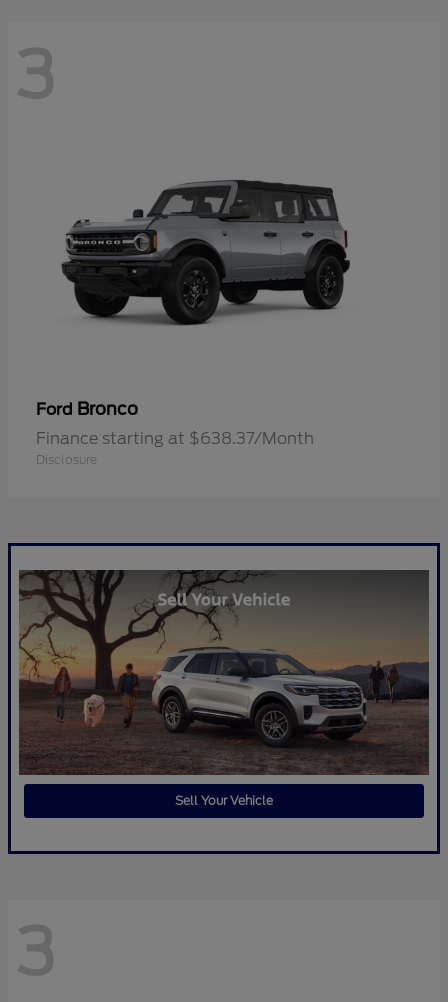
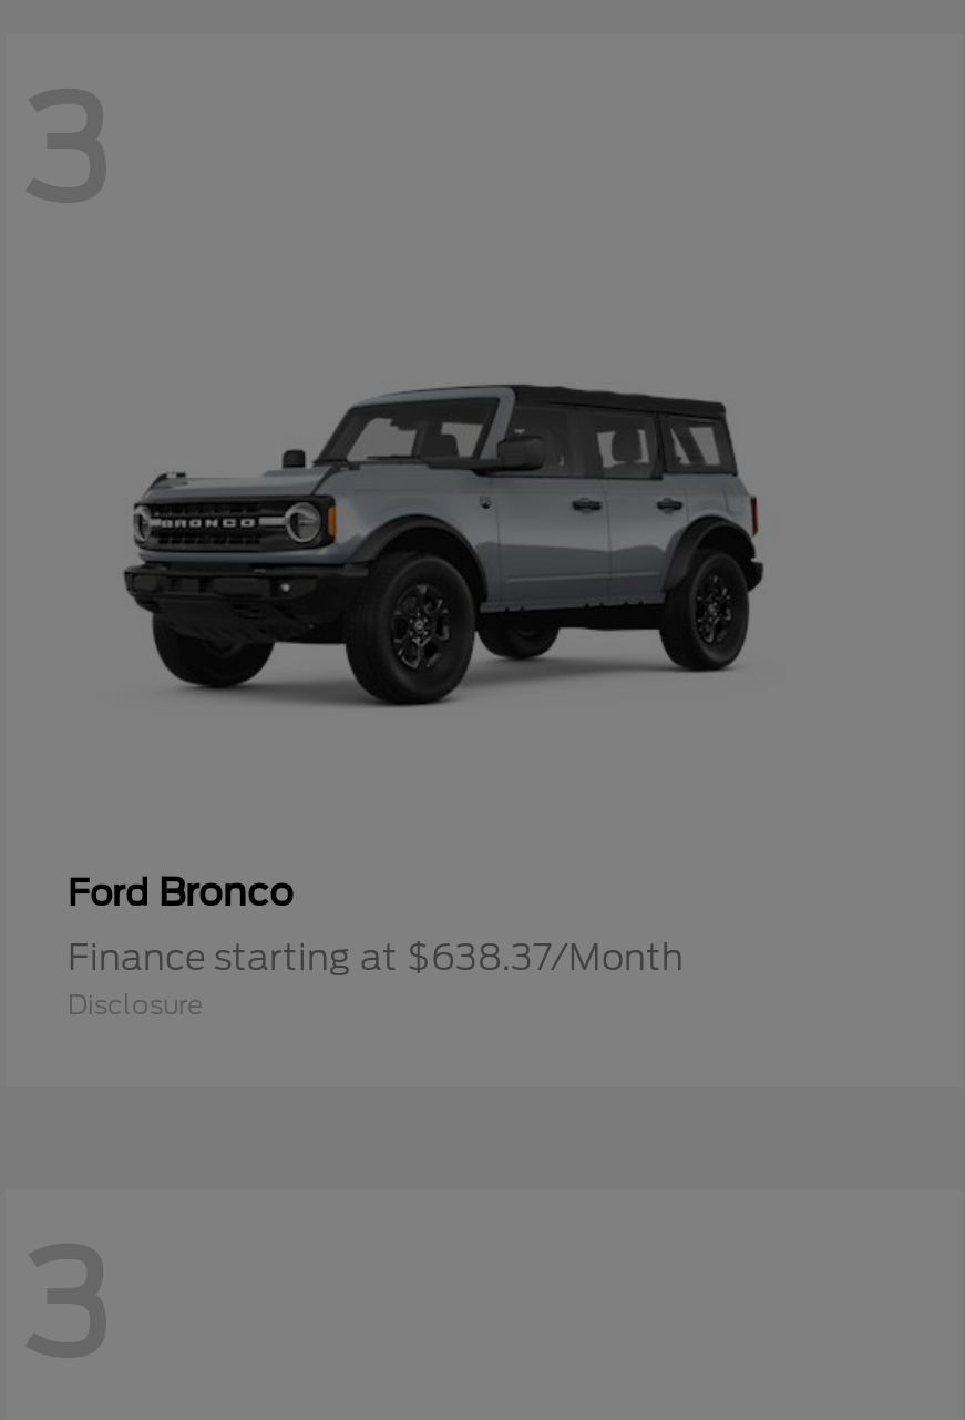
[7,542,441,855] [image] | Sell Your Vehicle -> none

